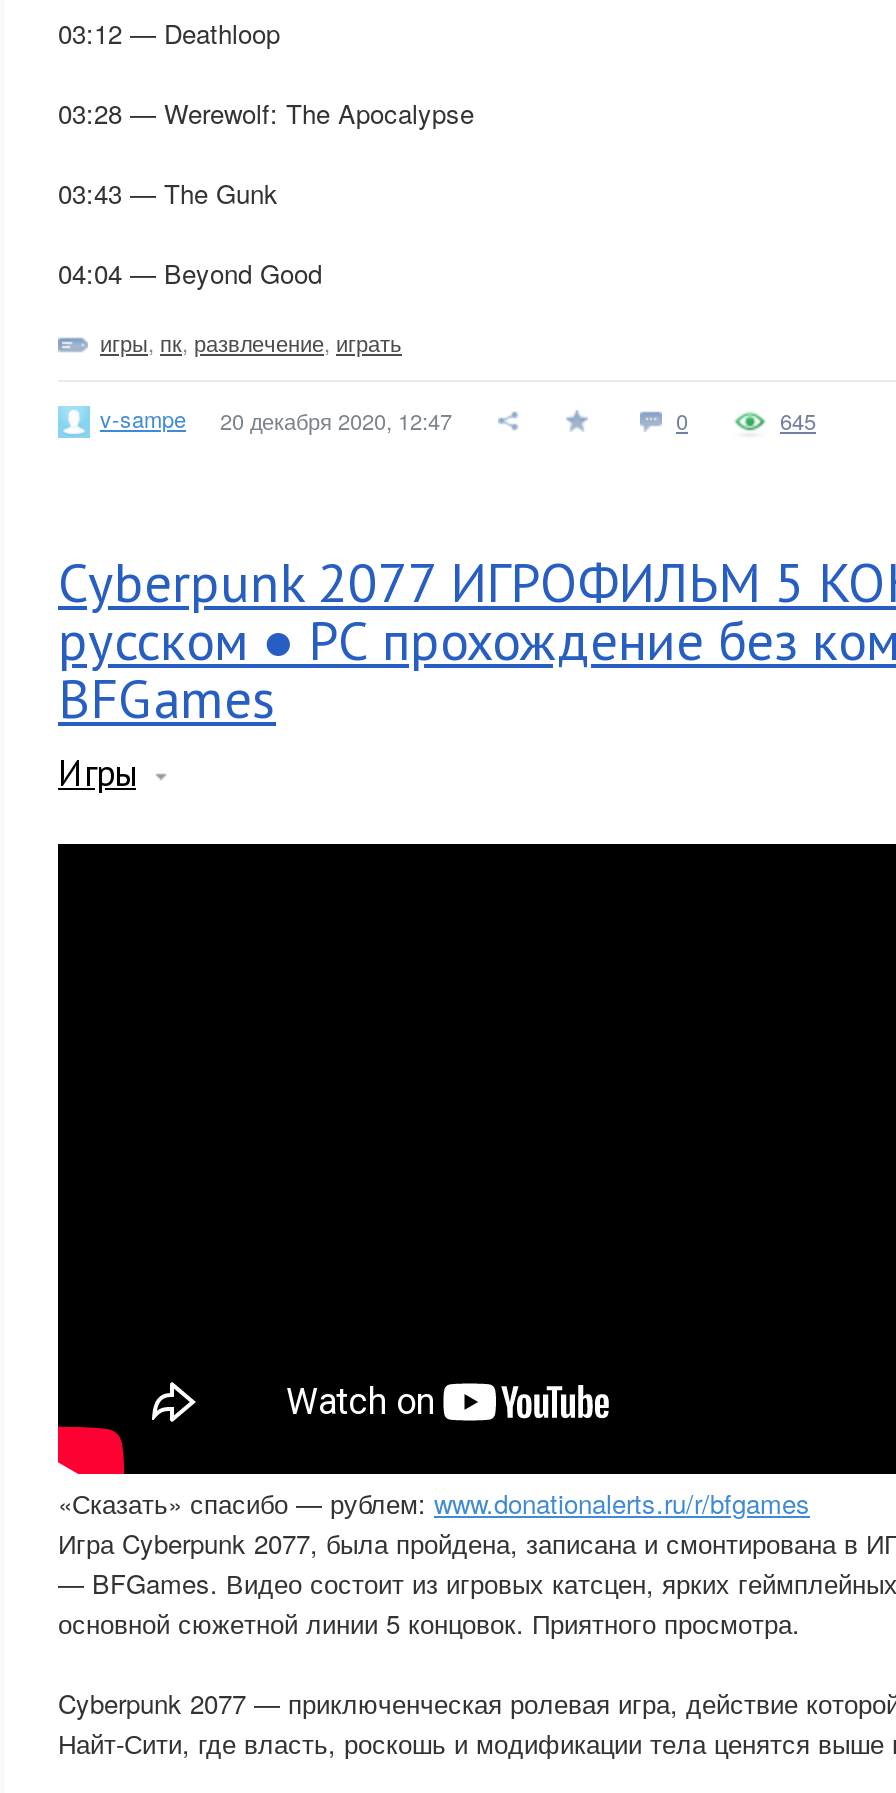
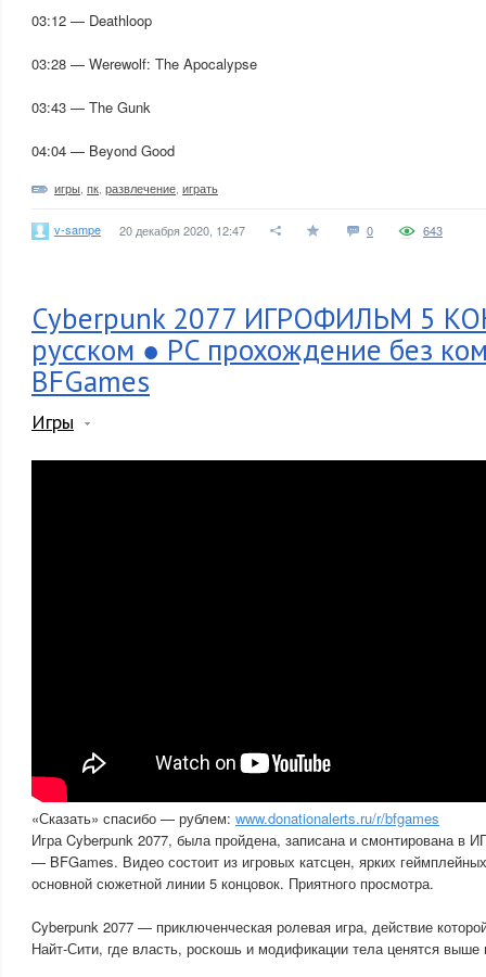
[780,404,816,436] 645 -> [423,221,443,239] 643

